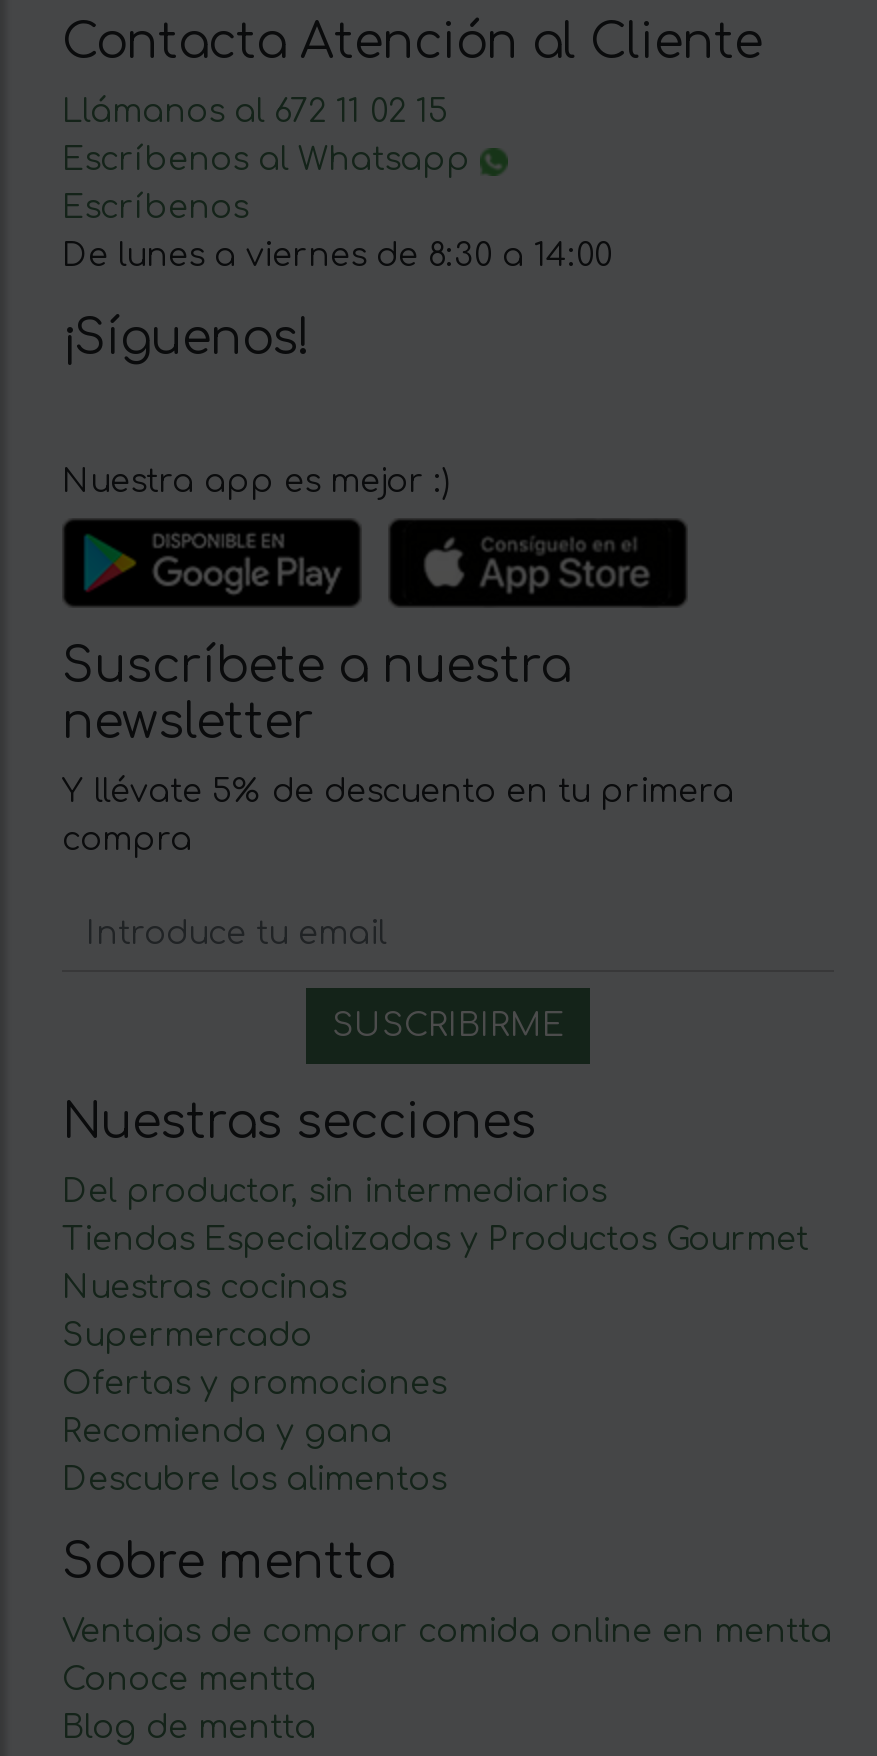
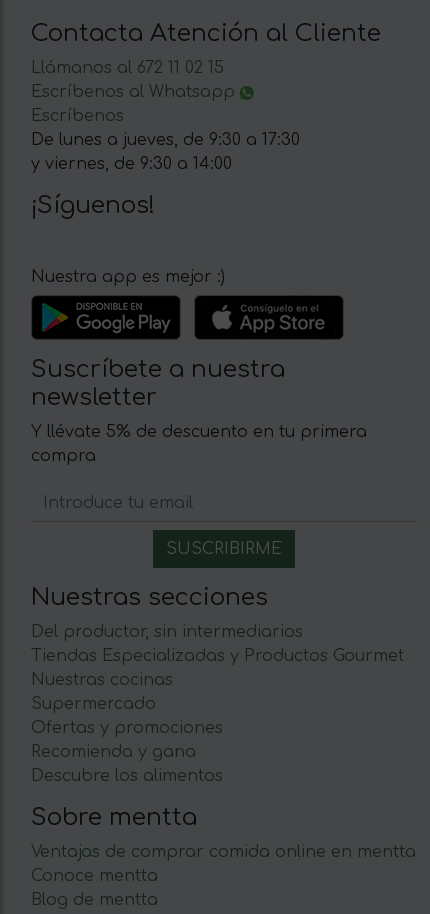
[62,239,612,275] De lunes a viernes de 8:30 a 14:00 -> [31,131,300,173] De lunes a jueves, de 9:30 a 17:30 | y viernes, de 9:30 a 14:00

